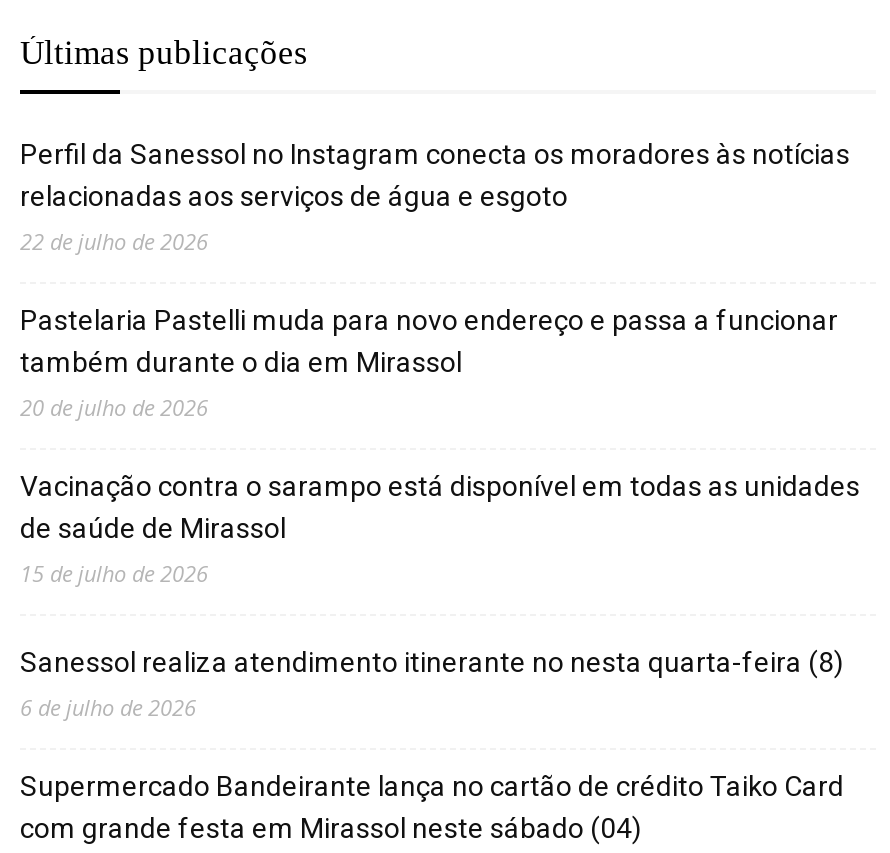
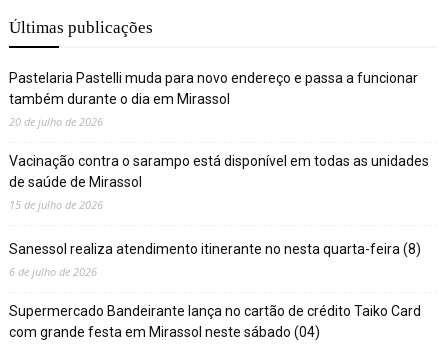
[20,138,850,256] Perfil da Sanessol no Instagram conecta os moradores às notícias | relacionadas aos serviços de água e esgoto | 22 de julho de 2026 -> none

